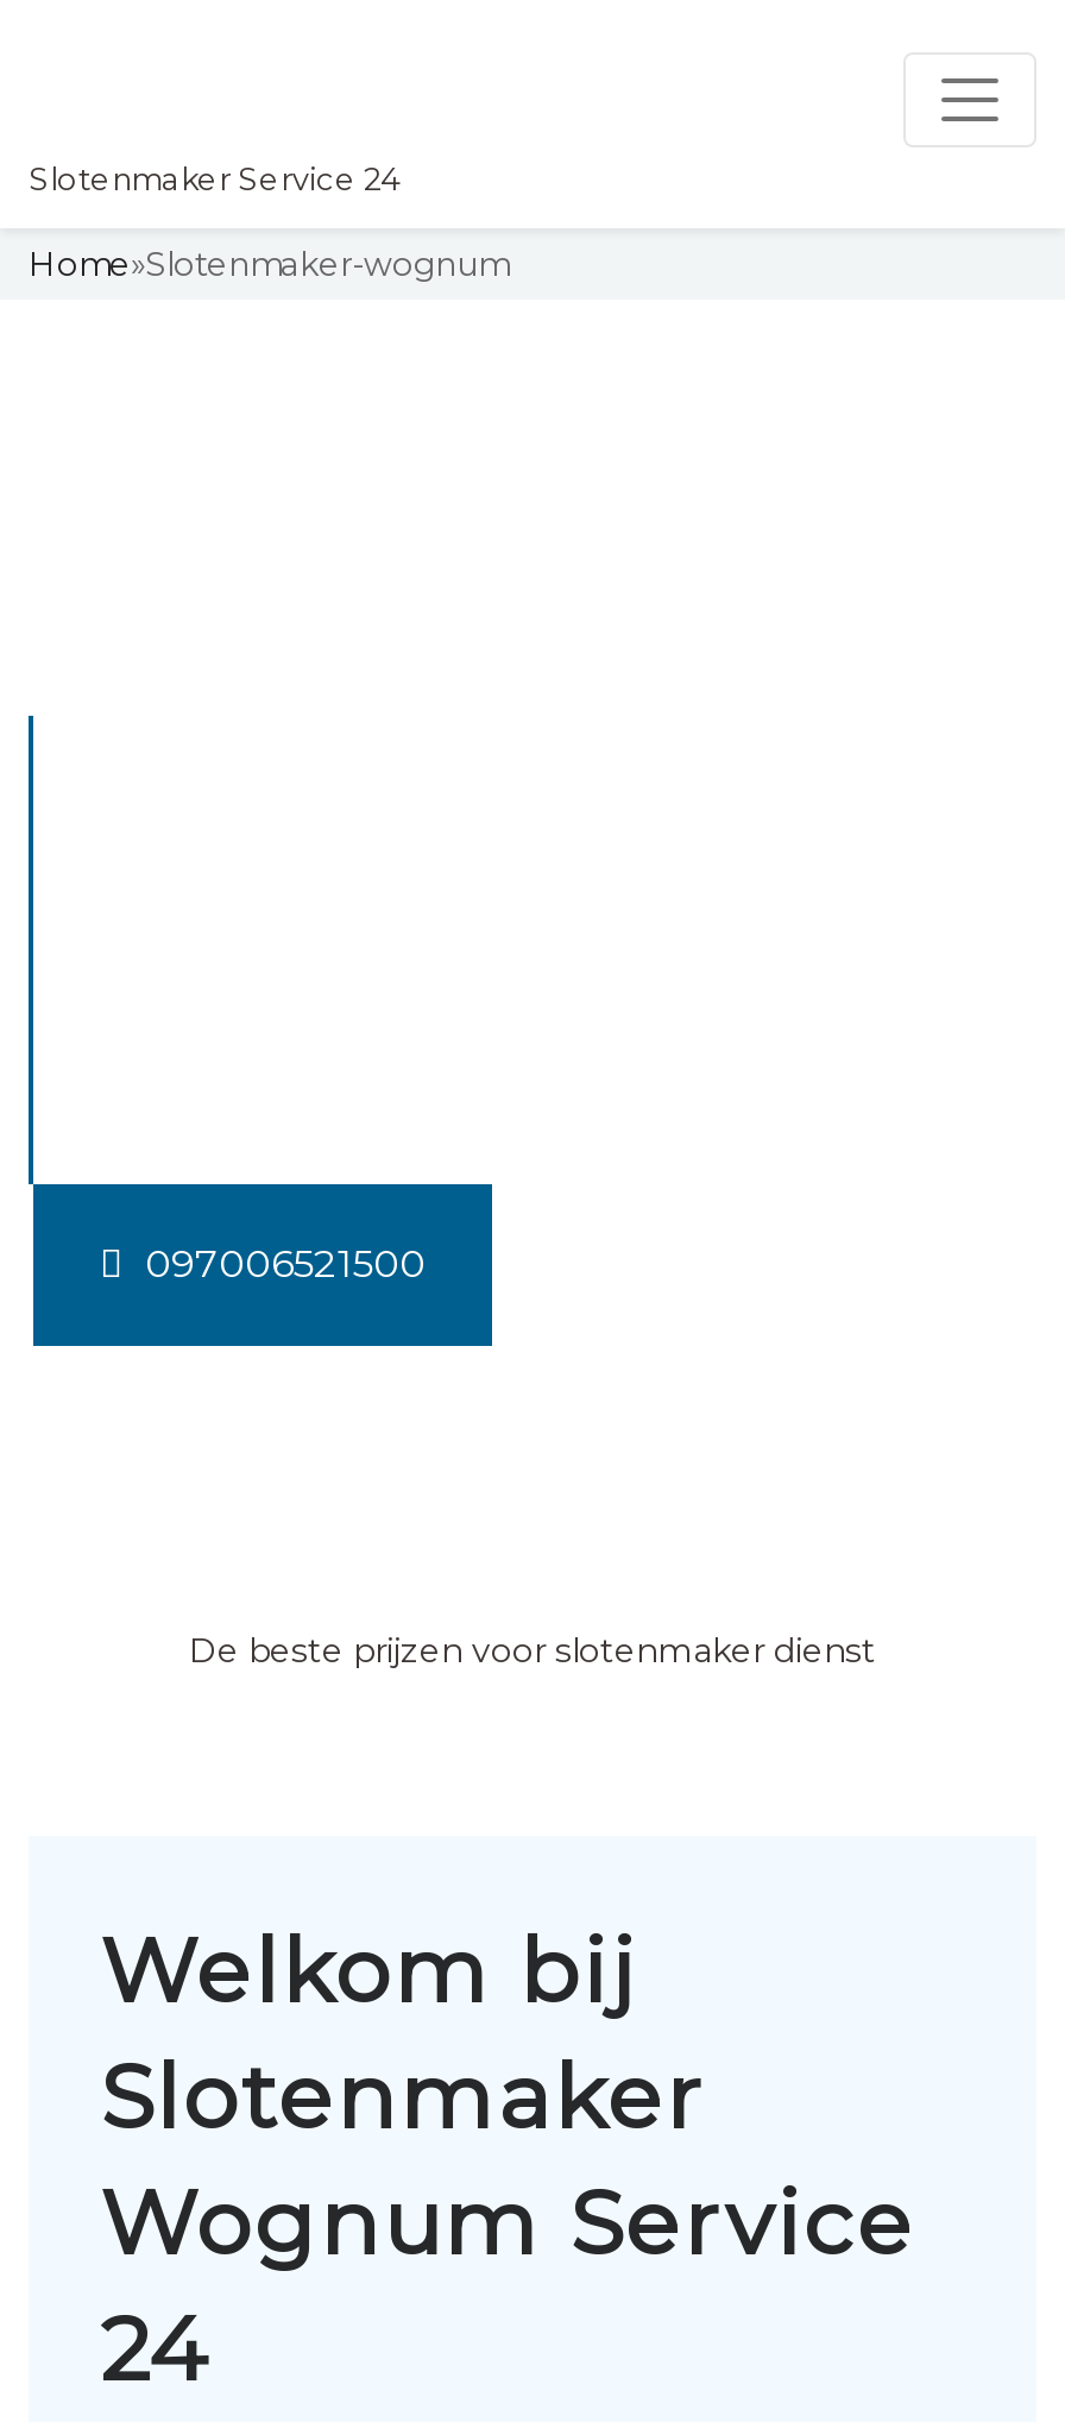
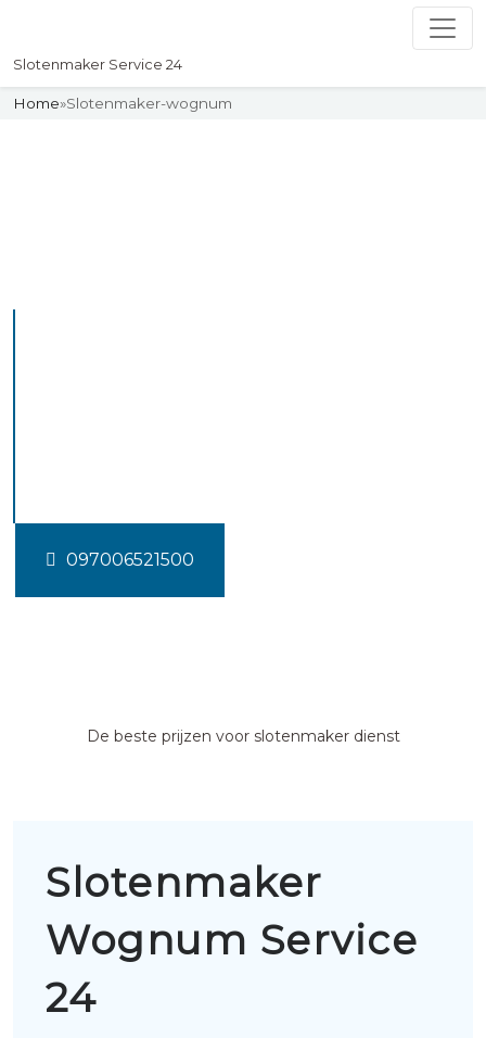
[100,1917,637,2024] Welkom bij -> none

